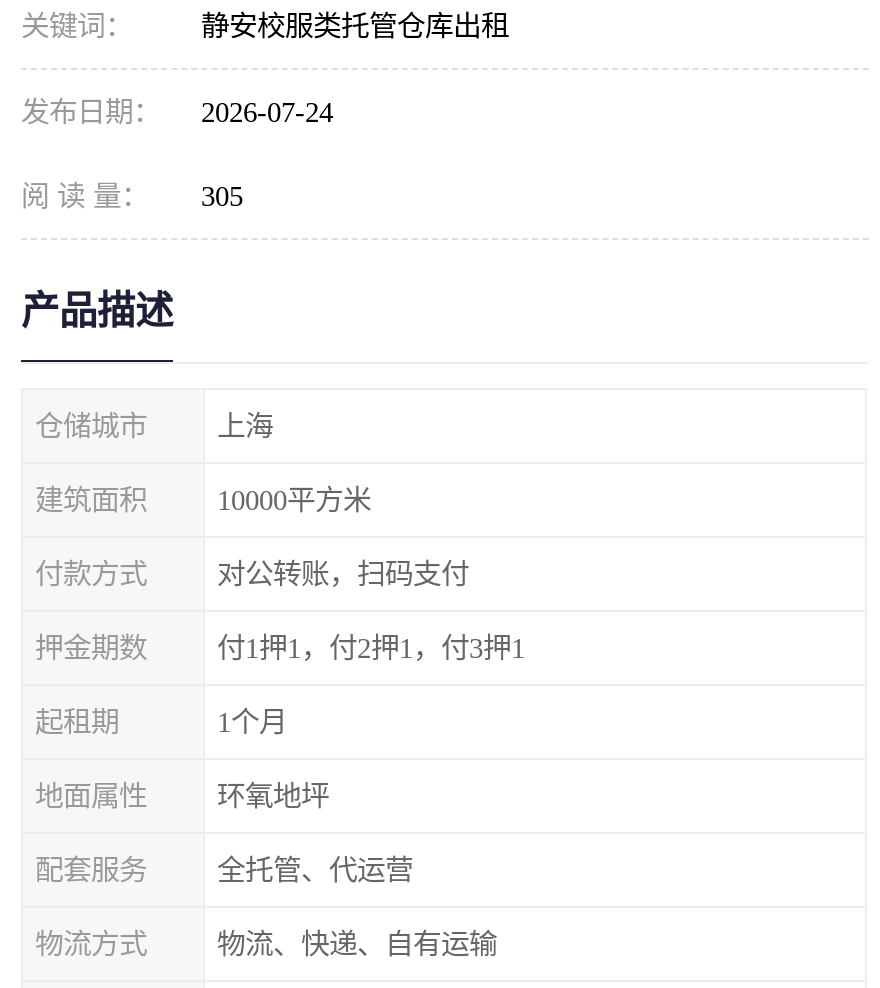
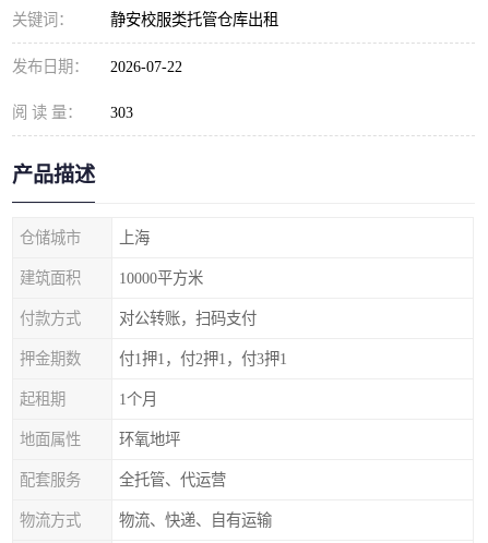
[21,96,333,128] 发布日期： 2026-07-24 -> [12,58,182,75] 发布日期： 2026-07-22
[21,180,243,212] 阅 读 量： 305 -> [12,104,133,121] 阅 读 量： 303

